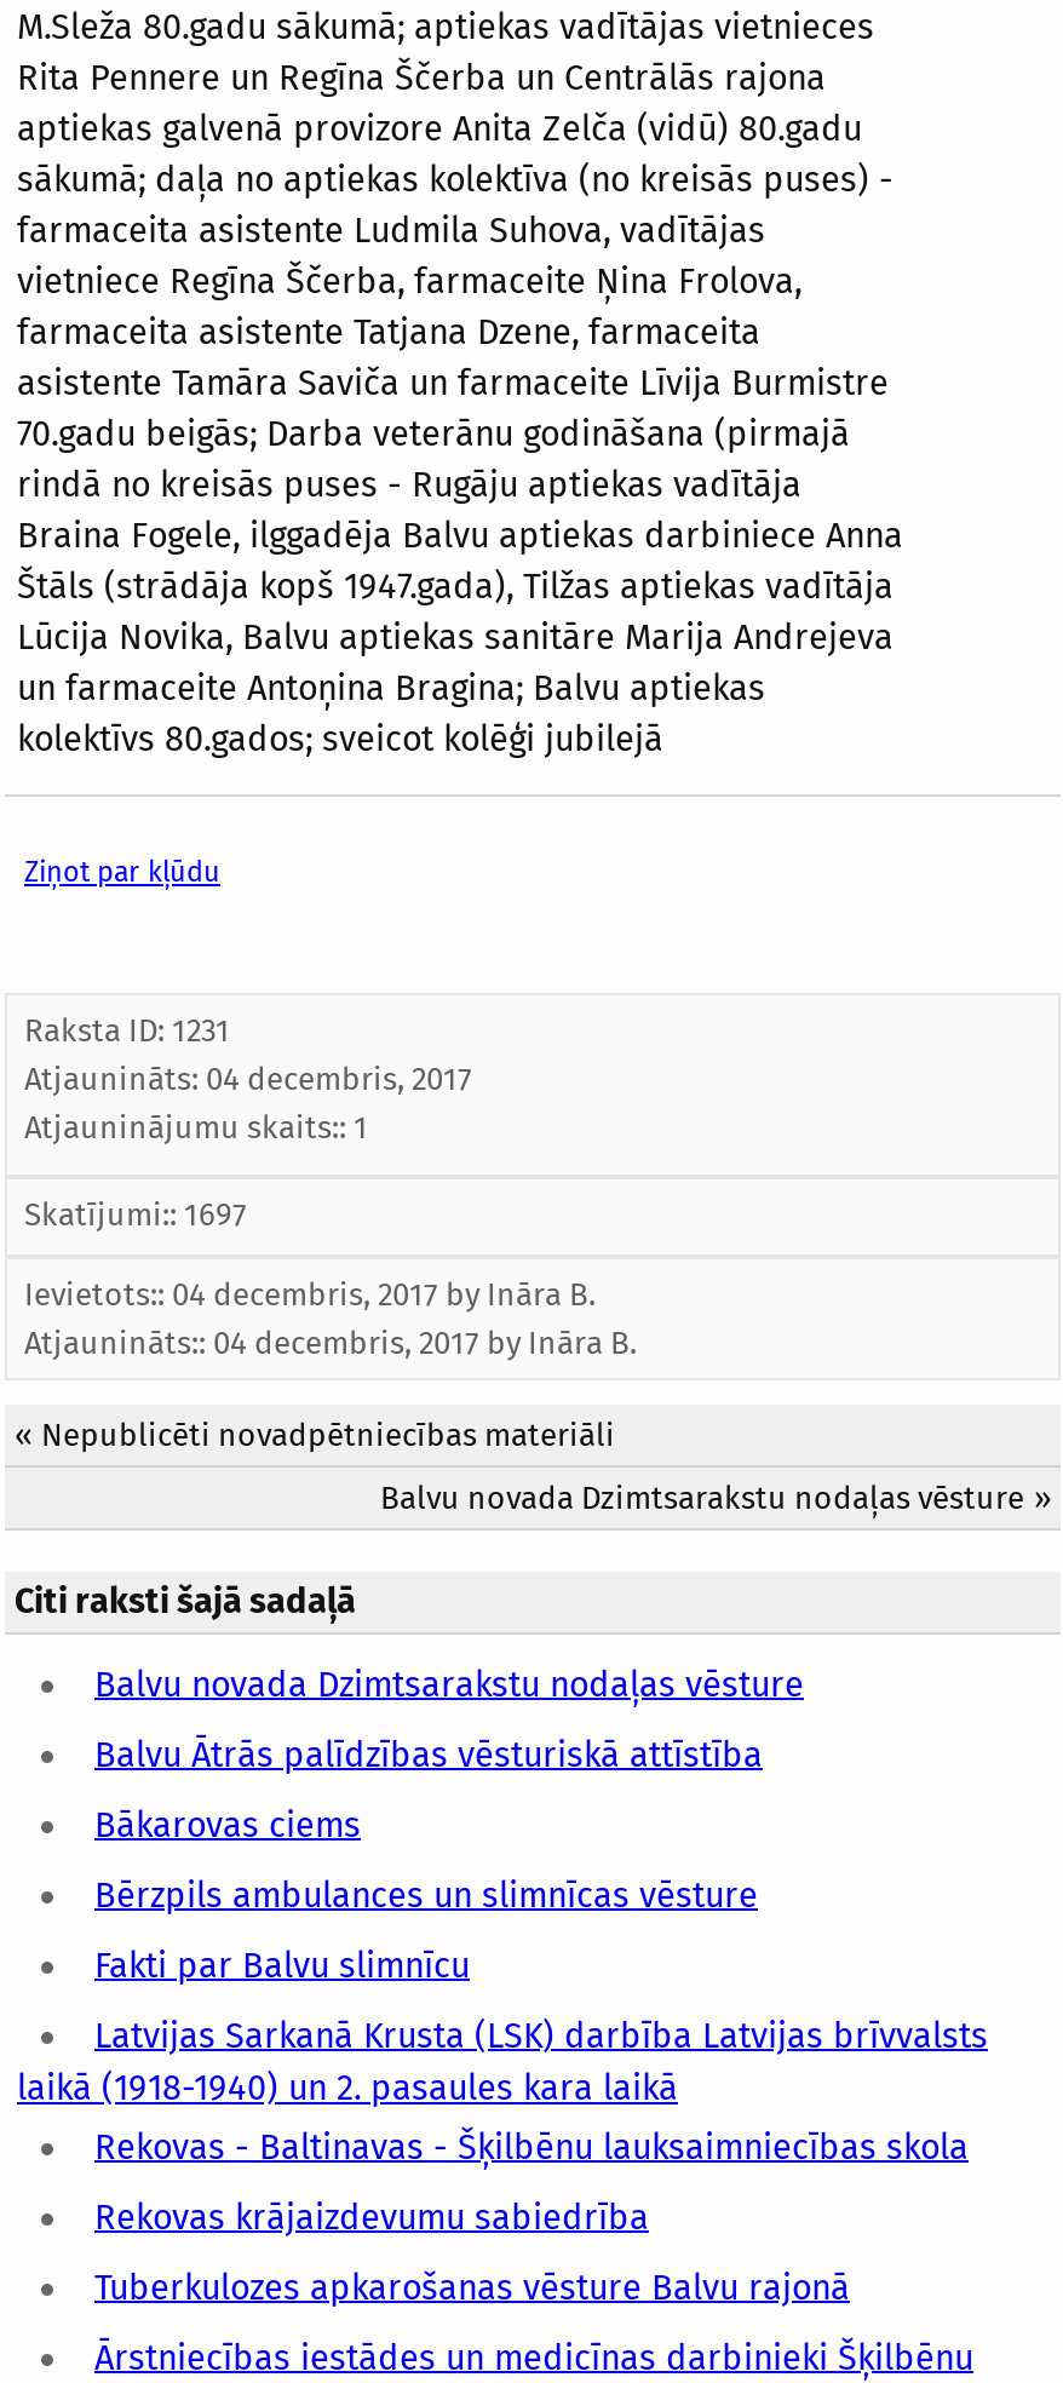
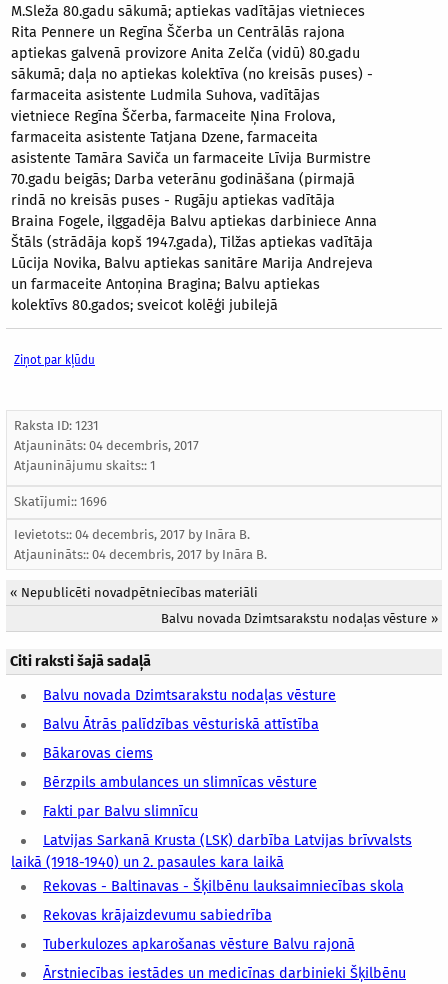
[24,1196,247,1232] Skatījumi:: 1697 -> [14,494,107,509] Skatījumi:: 1696

